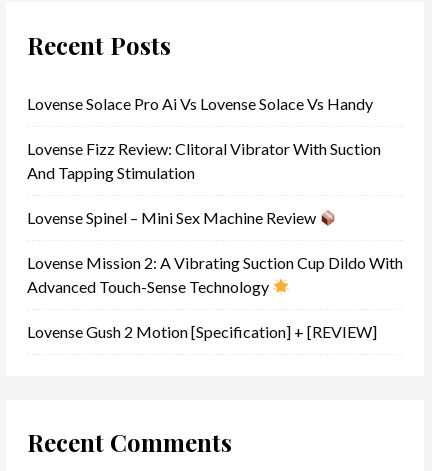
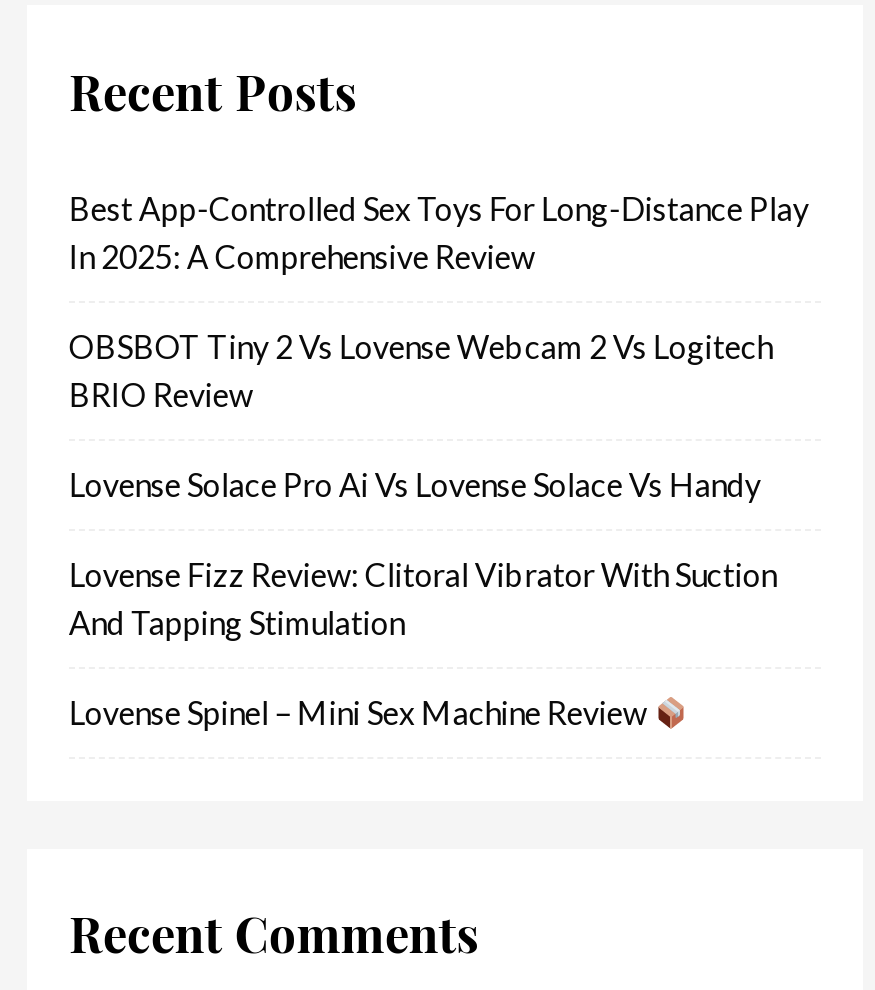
none -> [69,190,809,414] Best App-Controlled Sex Toys For Long-Distance Play | In 2025: A Comprehensive Review | OBSBOT Tiny 2 Vs Lovense Webcam 2 Vs Logitech | BRIO Review
moved [27,94,381,227] -> [69,466,777,732]: Lovense Solace Pro Ai Vs Lovense Solace Vs Handy | Lovense Fizz Review: Clitoral Vibrator With Suction | And Tapping Stimulation | Lovense Spinel – Mini Sex Machine Review
[27,253,403,341] Lovense Mission 2: A Vibrating Suction Cup Dildo With | Advanced Touch-Sense Technology | Lovense Gush 2 Motion [Specification] + [REVIEW] -> none

